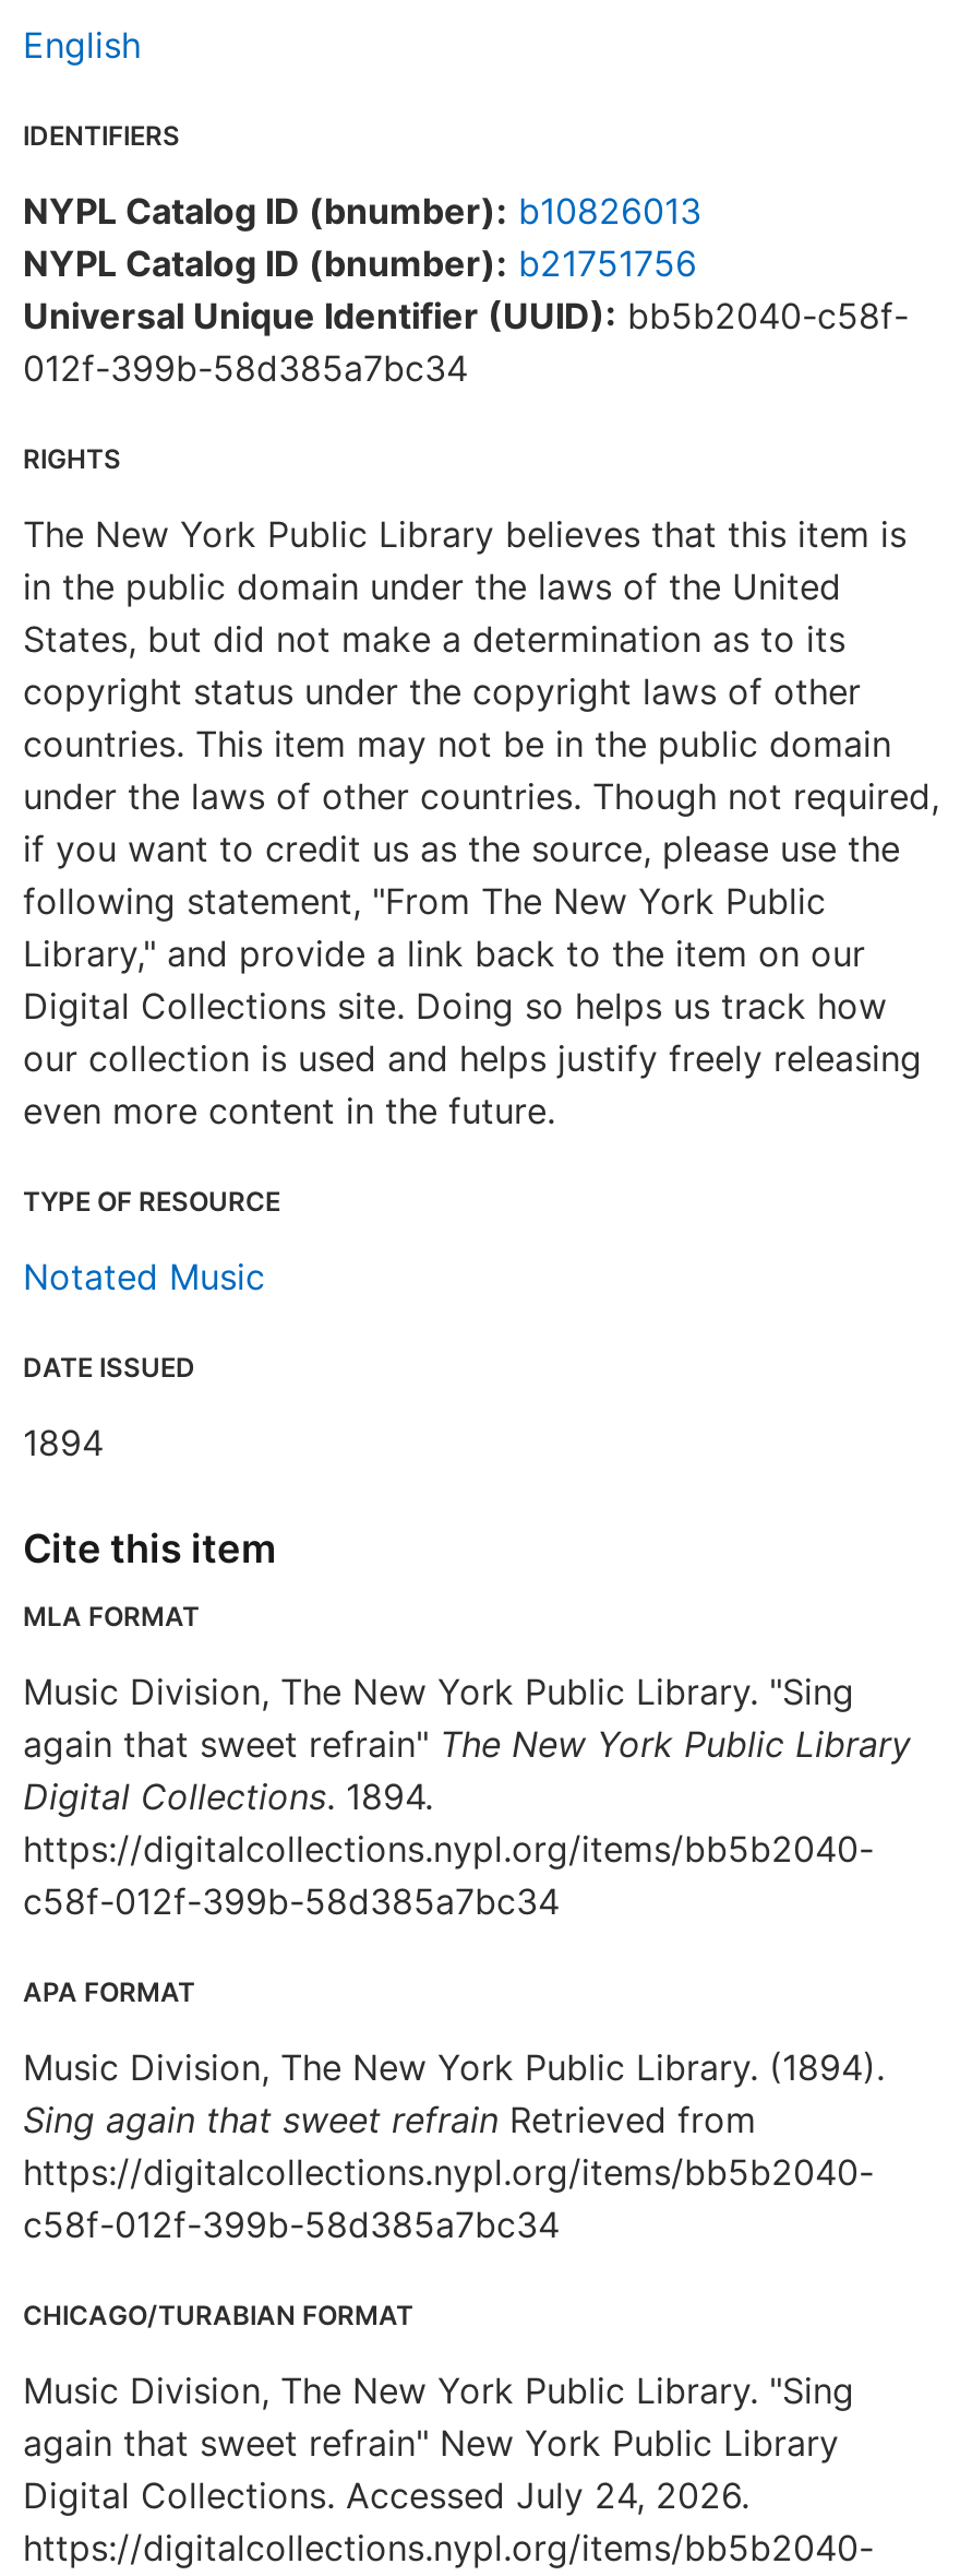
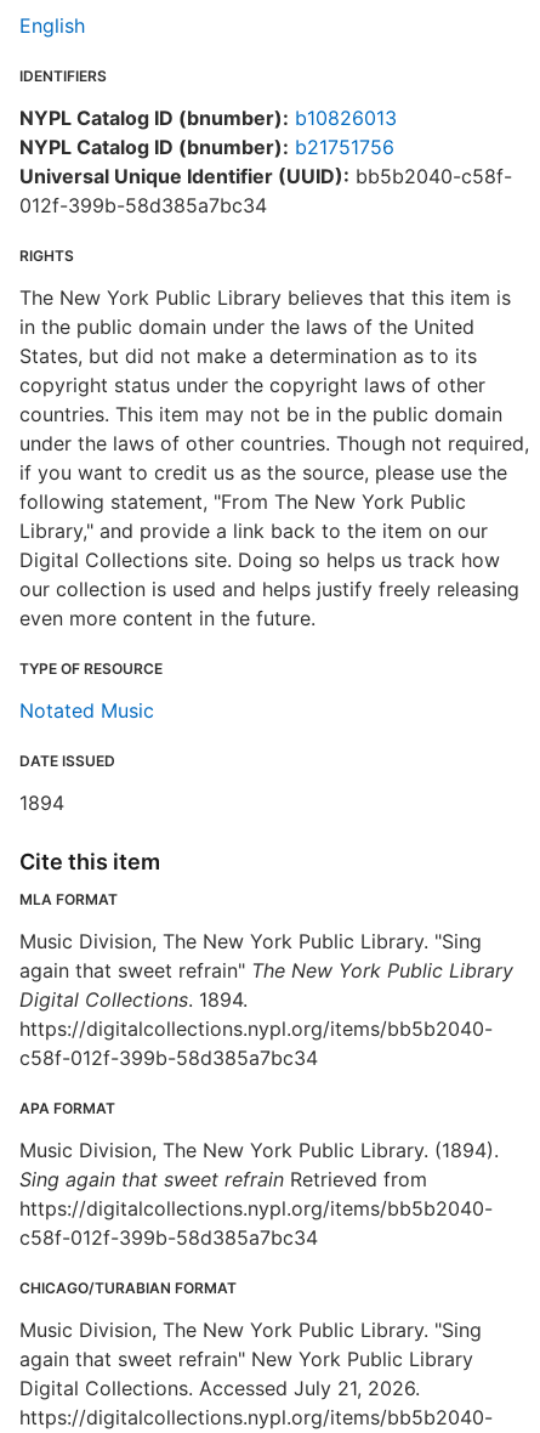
[23,2473,749,2517] Digital Collections. Accessed July 24, 2026. -> [19,1376,420,1400] Digital Collections. Accessed July 21, 2026.

